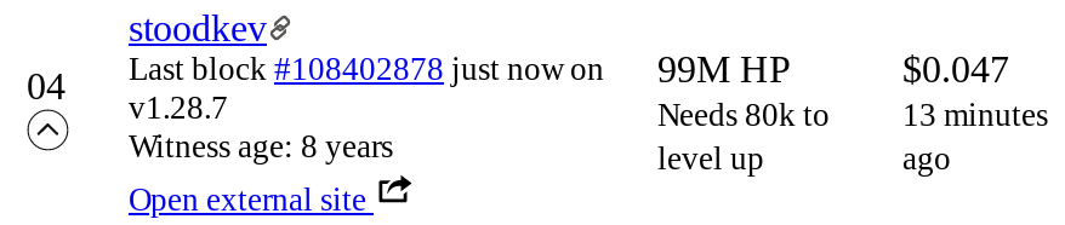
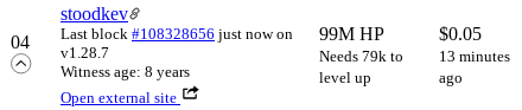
[129,52,604,88] Last block #108402878 just now on -> [61,25,293,43] Last block #108328656 just now on
[902,49,1009,90] $0.047 -> [439,24,482,44] $0.05
[657,97,1048,134] Needs 80k to 13 minutes -> [319,48,510,65] Needs 79k to 13 minutes

